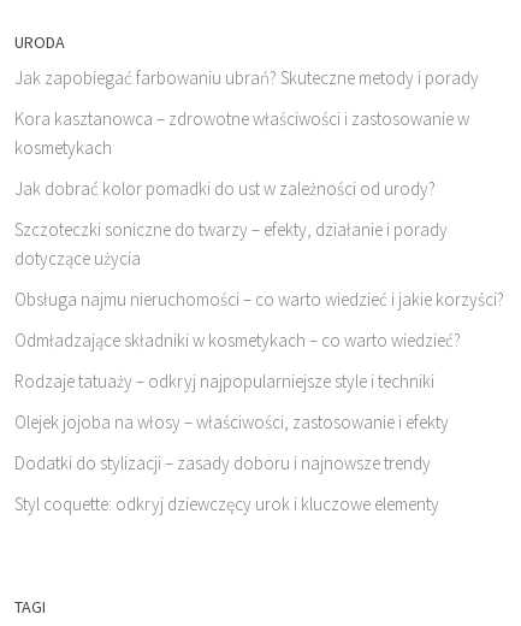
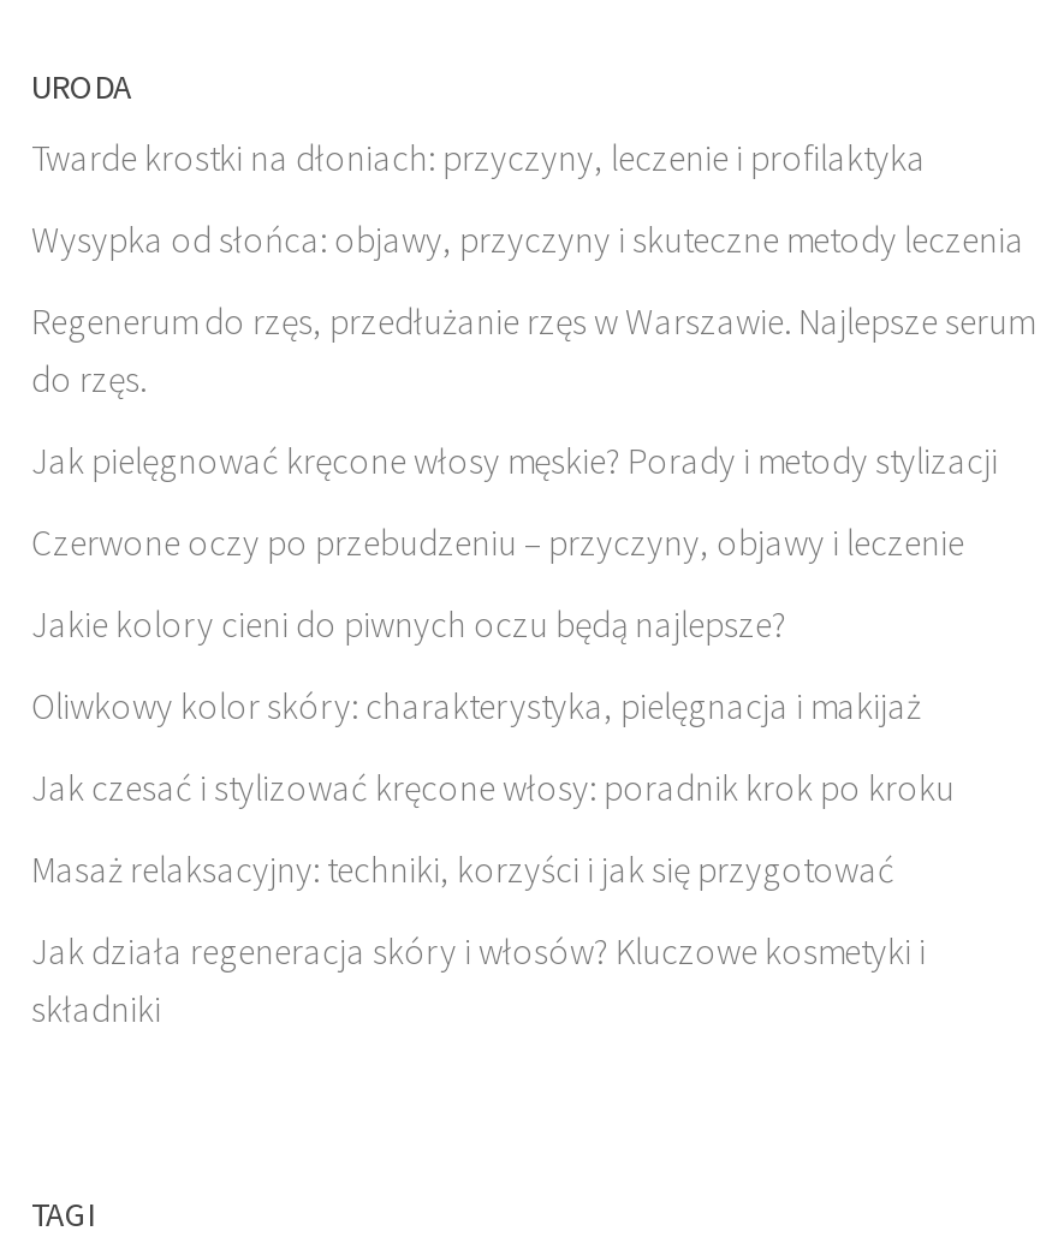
[14,66,479,89] Jak zapobiegać farbowaniu ubrań? Skuteczne metody i porady -> [31,135,926,181] Twarde krostki na dłoniach: przyczyny, leczenie i profilaktyka
[14,107,469,159] Kora kasztanowca – zdrowotne właściwości i zastosowanie w | kosmetykach -> [31,217,1024,262] Wysypka od słońca: objawy, przyczyny i skuteczne metody leczenia
[14,177,436,200] Jak dobrać kolor pomadki do ust w zależności od urody? -> [31,298,1034,402] Regenerum do rzęs, przedłużanie rzęs w Warszawie. Najlepsze serum | do rzęs.
[14,218,448,270] Szczoteczki soniczne do twarzy – efekty, działanie i porady | dotyczące użycia -> [31,438,998,483] Jak pielęgnować kręcone włosy męskie? Porady i metody stylizacji
[14,288,504,311] Obsługa najmu nieruchomości – co warto wiedzieć i jakie korzyści? -> [31,520,964,565] Czerwone oczy po przebudzeniu – przyczyny, objawy i leczenie
[14,329,461,352] Odmładzające składniki w kosmetykach – co warto wiedzieć? -> [31,601,786,647] Jakie kolory cieni do piwnych oczu będą najlepsze?
[14,370,434,393] Rodzaje tatuaży – odkryj najpopularniejsze style i techniki -> [31,683,921,729] Oliwkowy kolor skóry: charakterystyka, pielęgnacja i makijaż
[14,411,449,434] Olejek jojoba na włosy – właściwości, zastosowanie i efekty -> [31,765,955,810] Jak czesać i stylizować kręcone włosy: poradnik krok po kroku
[14,452,431,474] Dodatki do stylizacji – zasady doboru i najnowsze trendy -> [31,847,894,892] Masaż relaksacyjny: techniki, korzyści i jak się przygotować
[14,492,439,515] Styl coquette: odkryj dziewczęcy urok i kluczowe elementy -> [31,928,926,1032] Jak działa regeneracja skóry i włosów? Kluczowe kosmetyki i | składniki

